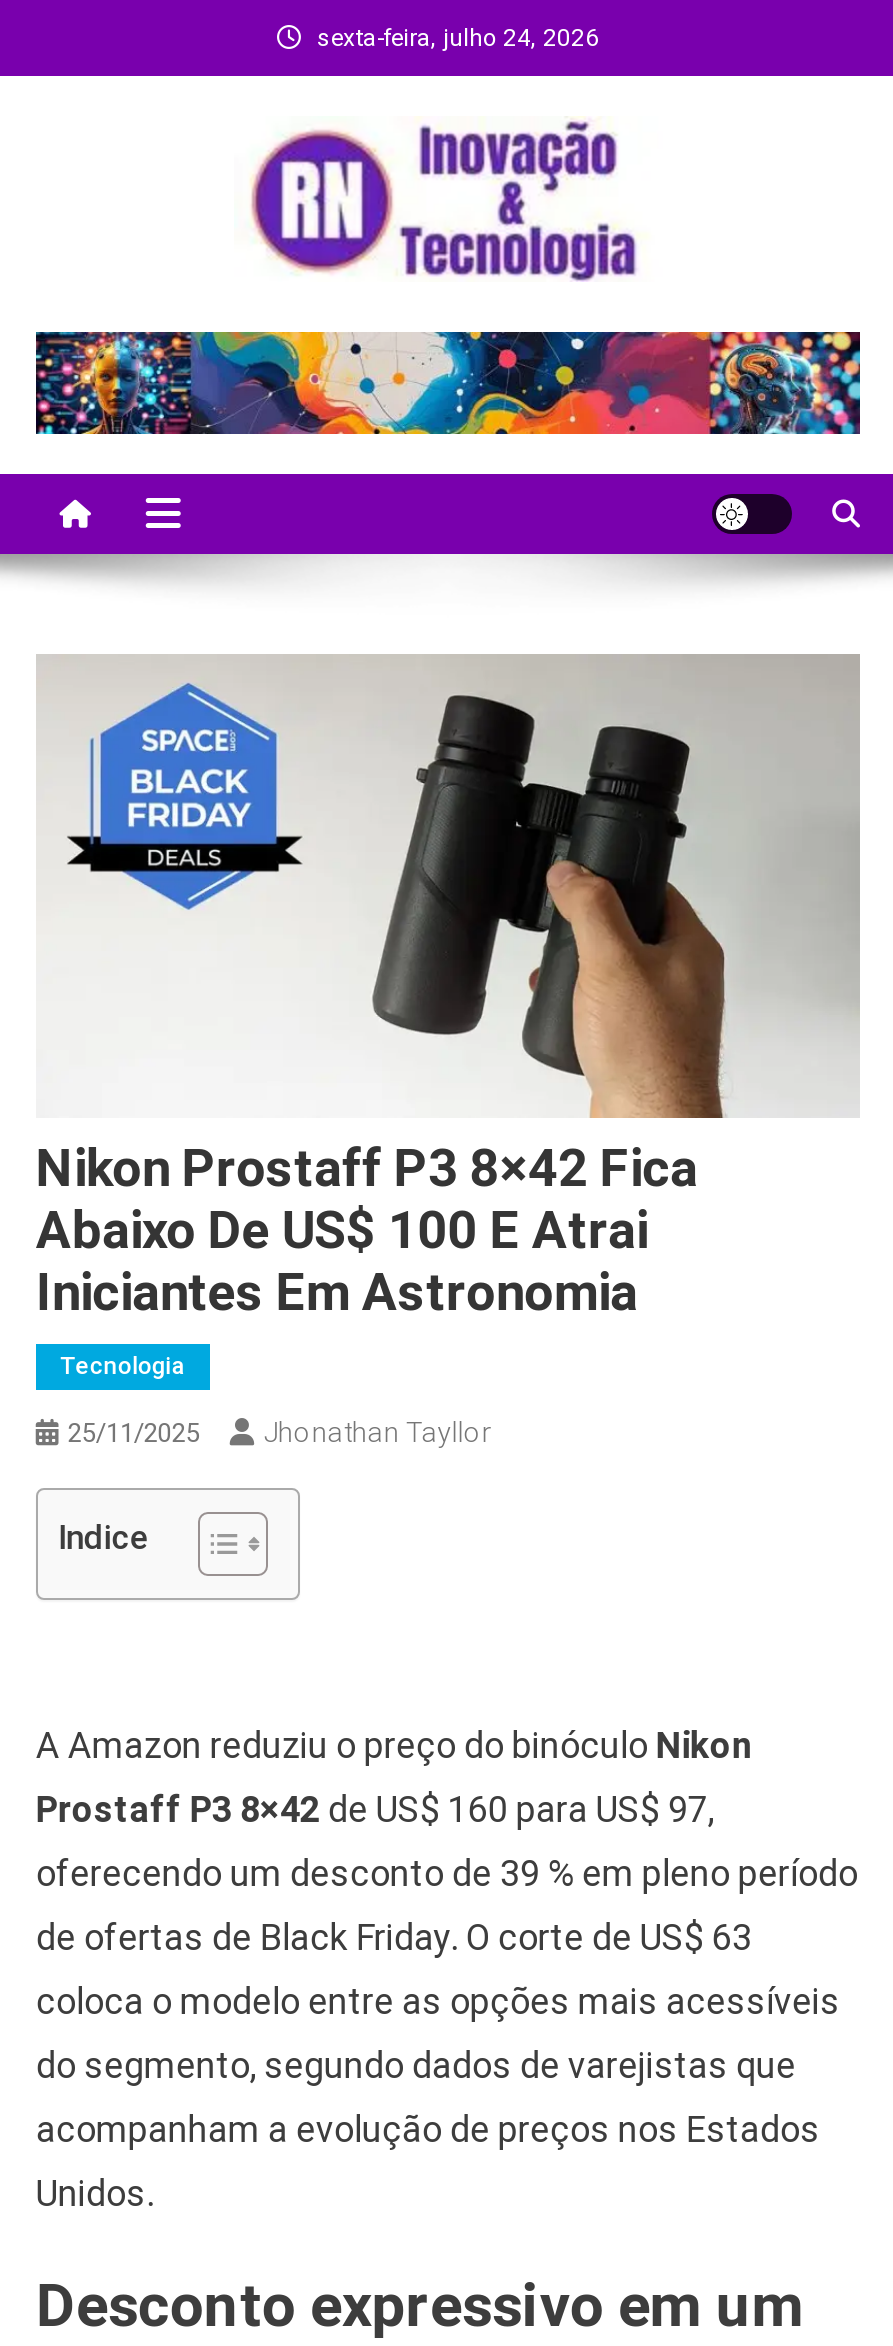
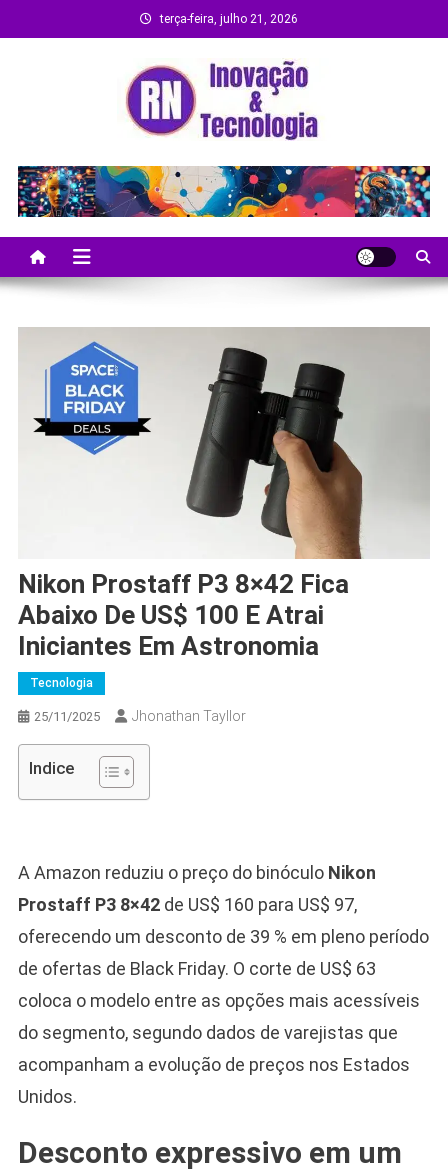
[317,24,599,52] sexta-feira, julho 24, 2026 -> [160,12,298,26] terça-feira, julho 21, 2026

